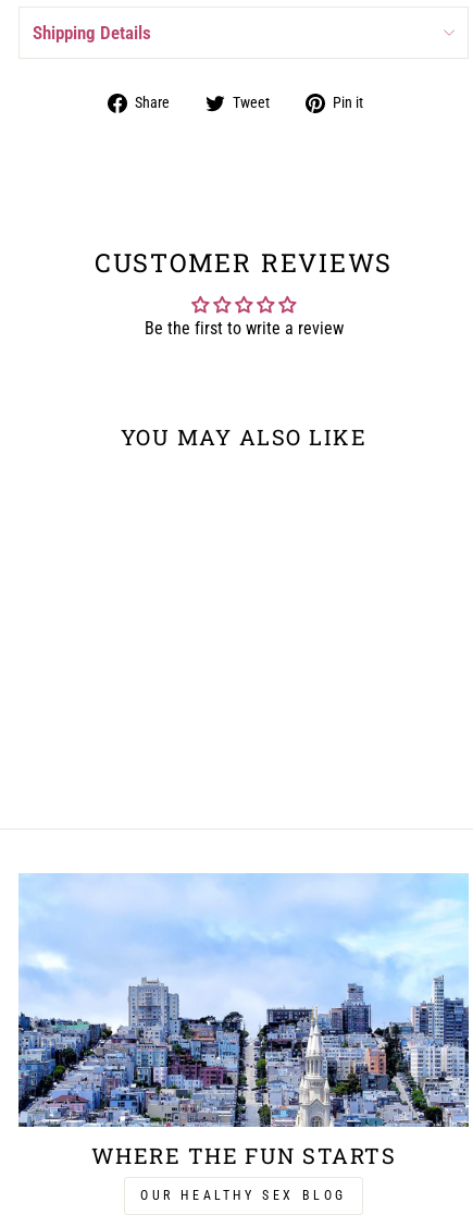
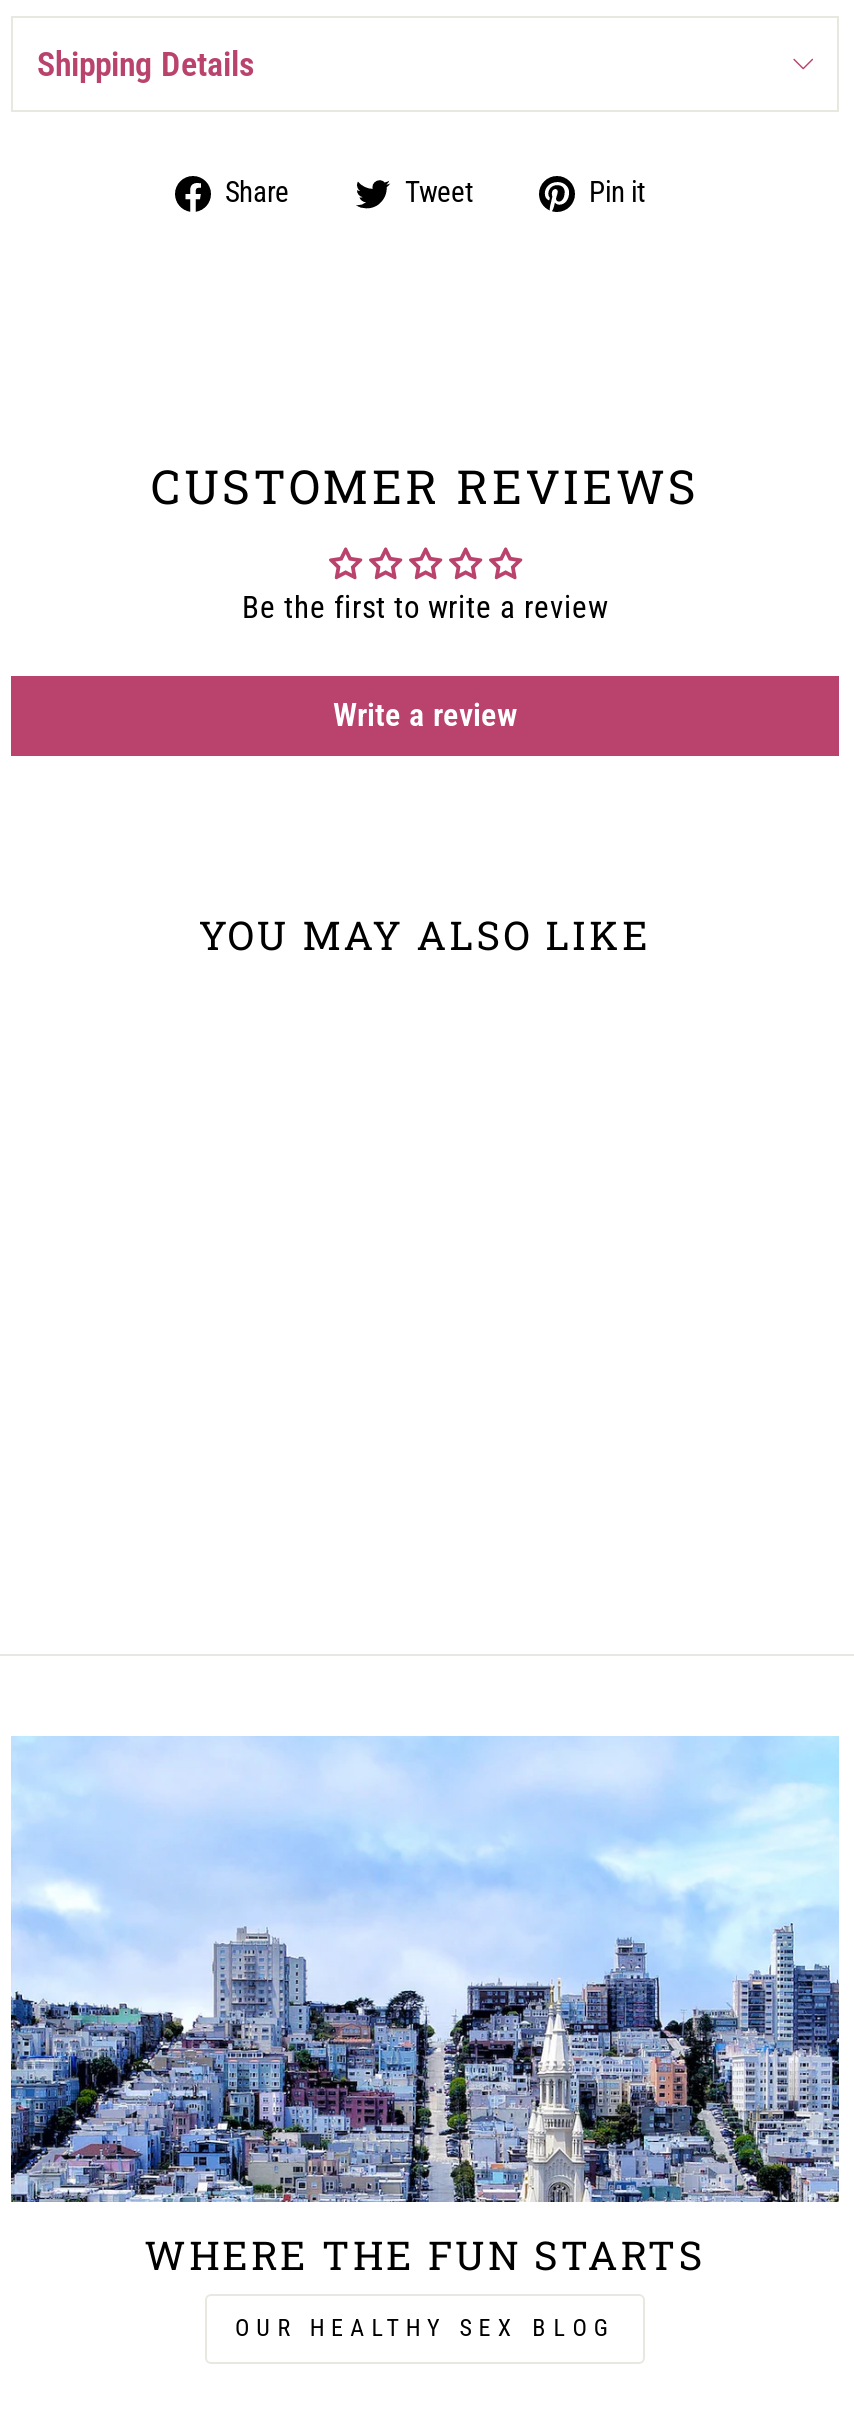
none -> [333,696,517,734] Write a review

